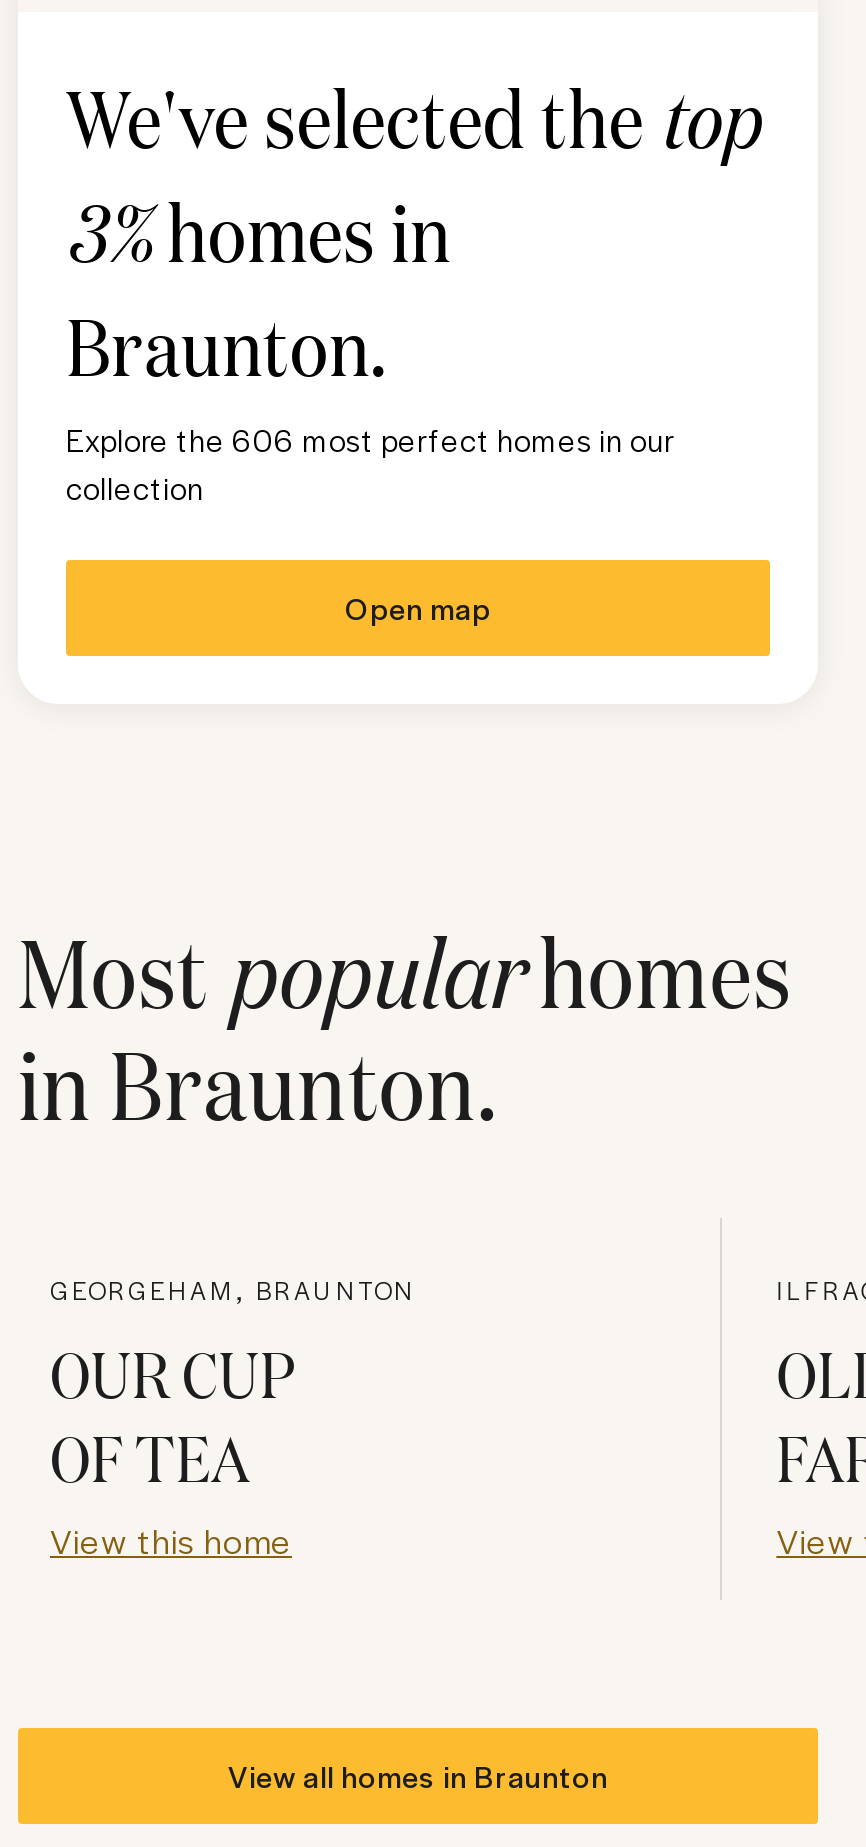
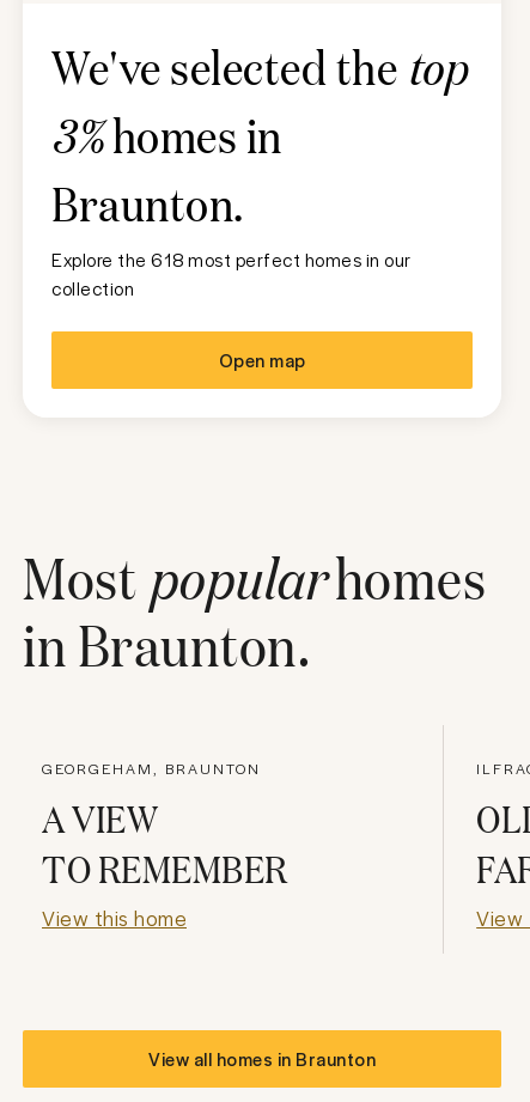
[66,418,675,462] Explore the 606 most perfect homes in our -> [51,246,411,273] Explore the 618 most perfect homes in our
[50,1330,295,1498] OUR CUP | OF TEA -> [42,792,288,893] A VIEW | TO REMEMBER

